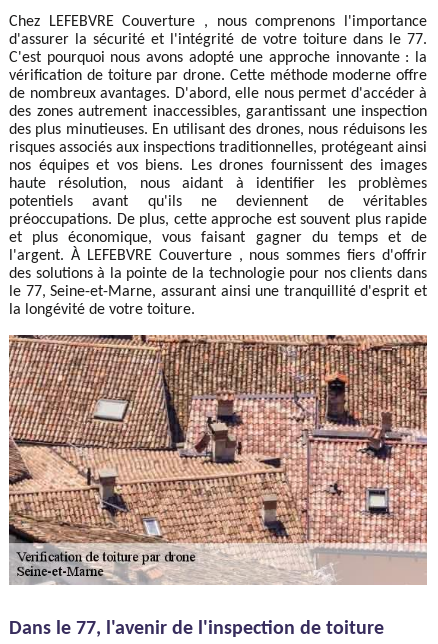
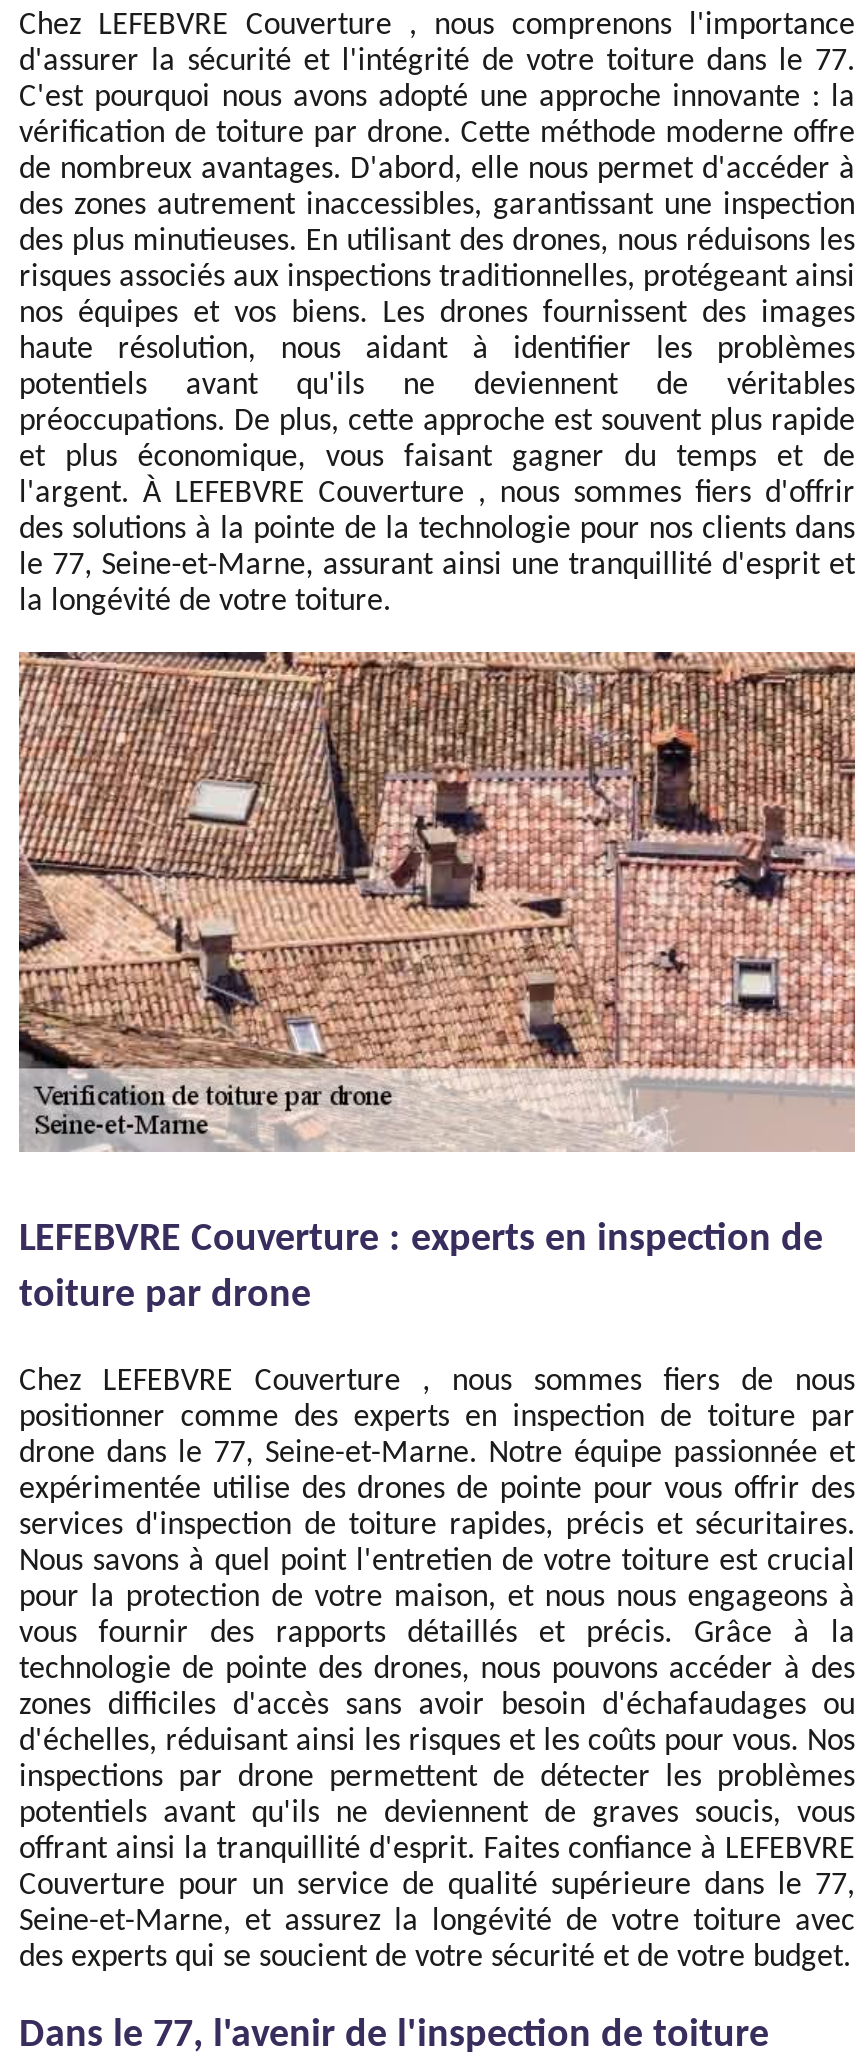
none -> [19,1220,855,1974] LEFEBVRE Couverture : experts en inspection de | toiture par drone | Chez LEFEBVRE Couverture , nous sommes fiers de nous | positionner comme des experts en inspection de toiture par | drone dans le 77, Seine-et-Marne. Notre équipe passionnée et | expérimentée utilise des drones de pointe pour vous offrir des | services d'inspection de toiture rapides, précis et sécuritaires. | Nous savons à quel point l'entretien de votre toiture est crucial | pour la protection de votre maison, et nous nous engageons à | vous fournir des rapports détaillés et précis. Grâce à la | technologie de pointe des drones, nous pouvons accéder à des | zones difficiles d'accès sans avoir besoin d'échafaudages ou | d'échelles, réduisant ainsi les risques et les coûts pour vous. Nos | inspections par drone permettent de détecter les problèmes | potentiels avant qu'ils ne deviennent de graves soucis, vous | offrant ainsi la tranquillité d'esprit. Faites confiance à LEFEBVRE | Couverture pour un service de qualité supérieure dans le 77, | Seine-et-Marne, et assurez la longévité de votre toiture avec | des experts qui se soucient de votre sécurité et de votre budget.

